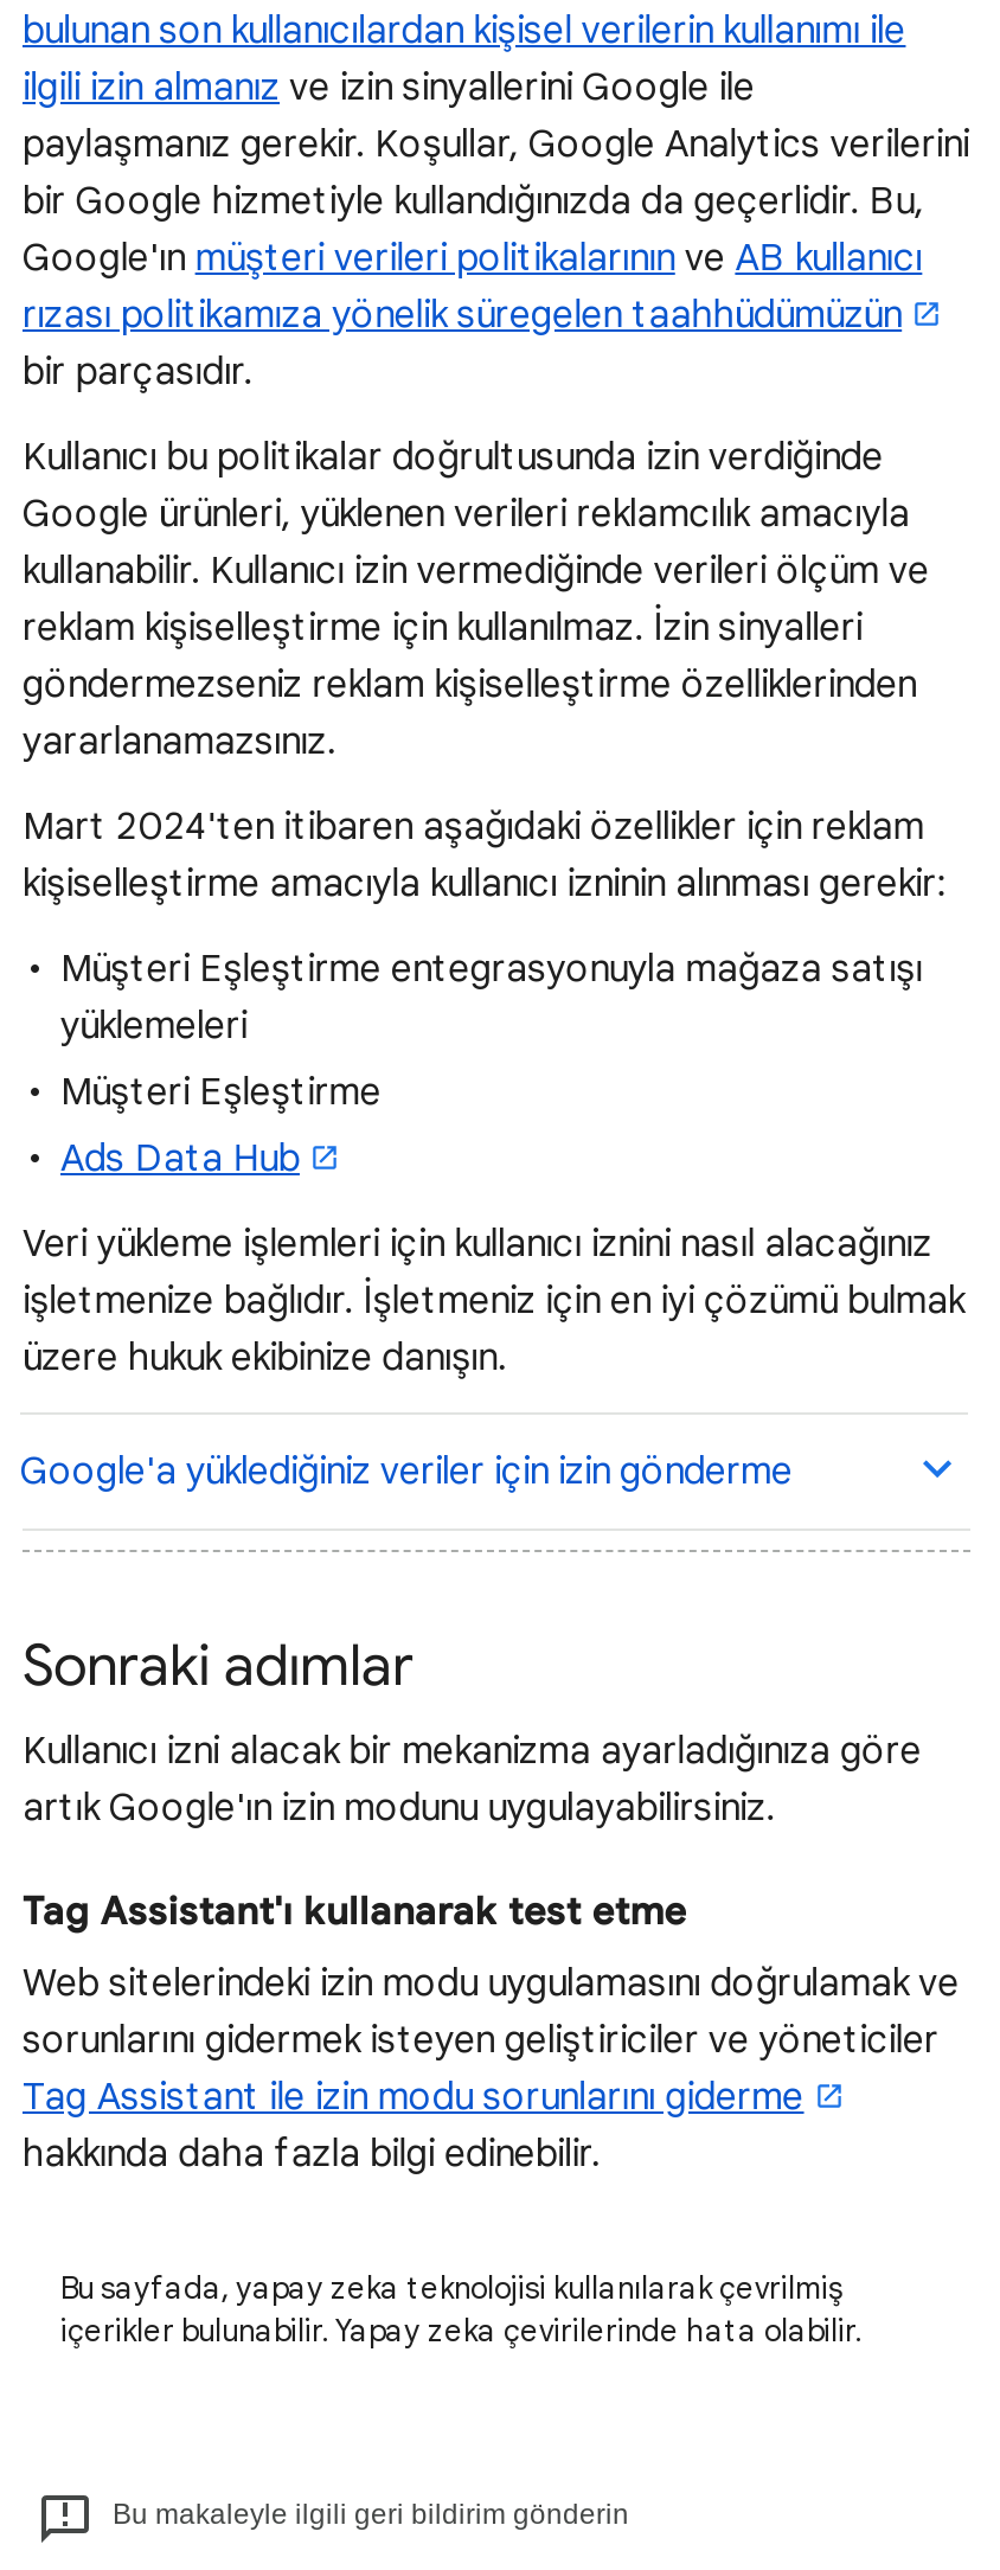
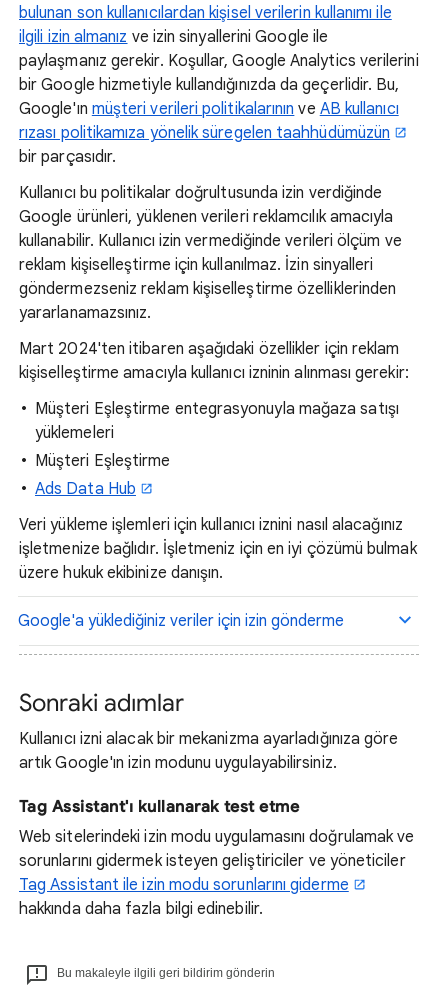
[60,2268,861,2351] Bu sayfada, yapay zeka teknolojisi kullanılarak çevrilmiş | içerikler bulunabilir. Yapay zeka çevirilerinde hata olabilir. -> none

